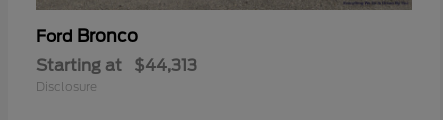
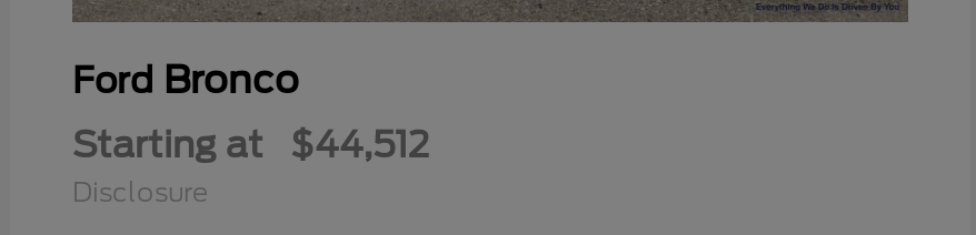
[36,56,197,75] Starting at $44,313 -> [72,124,430,166] Starting at $44,512

